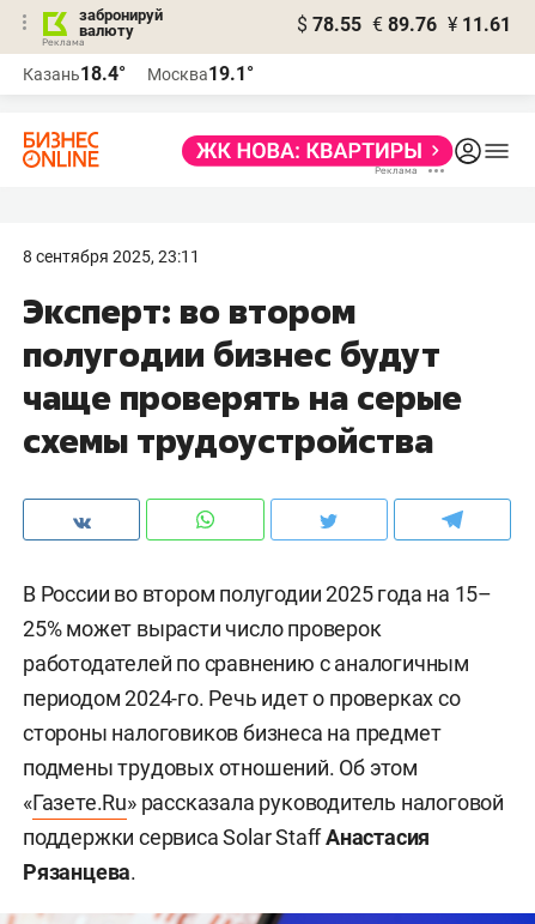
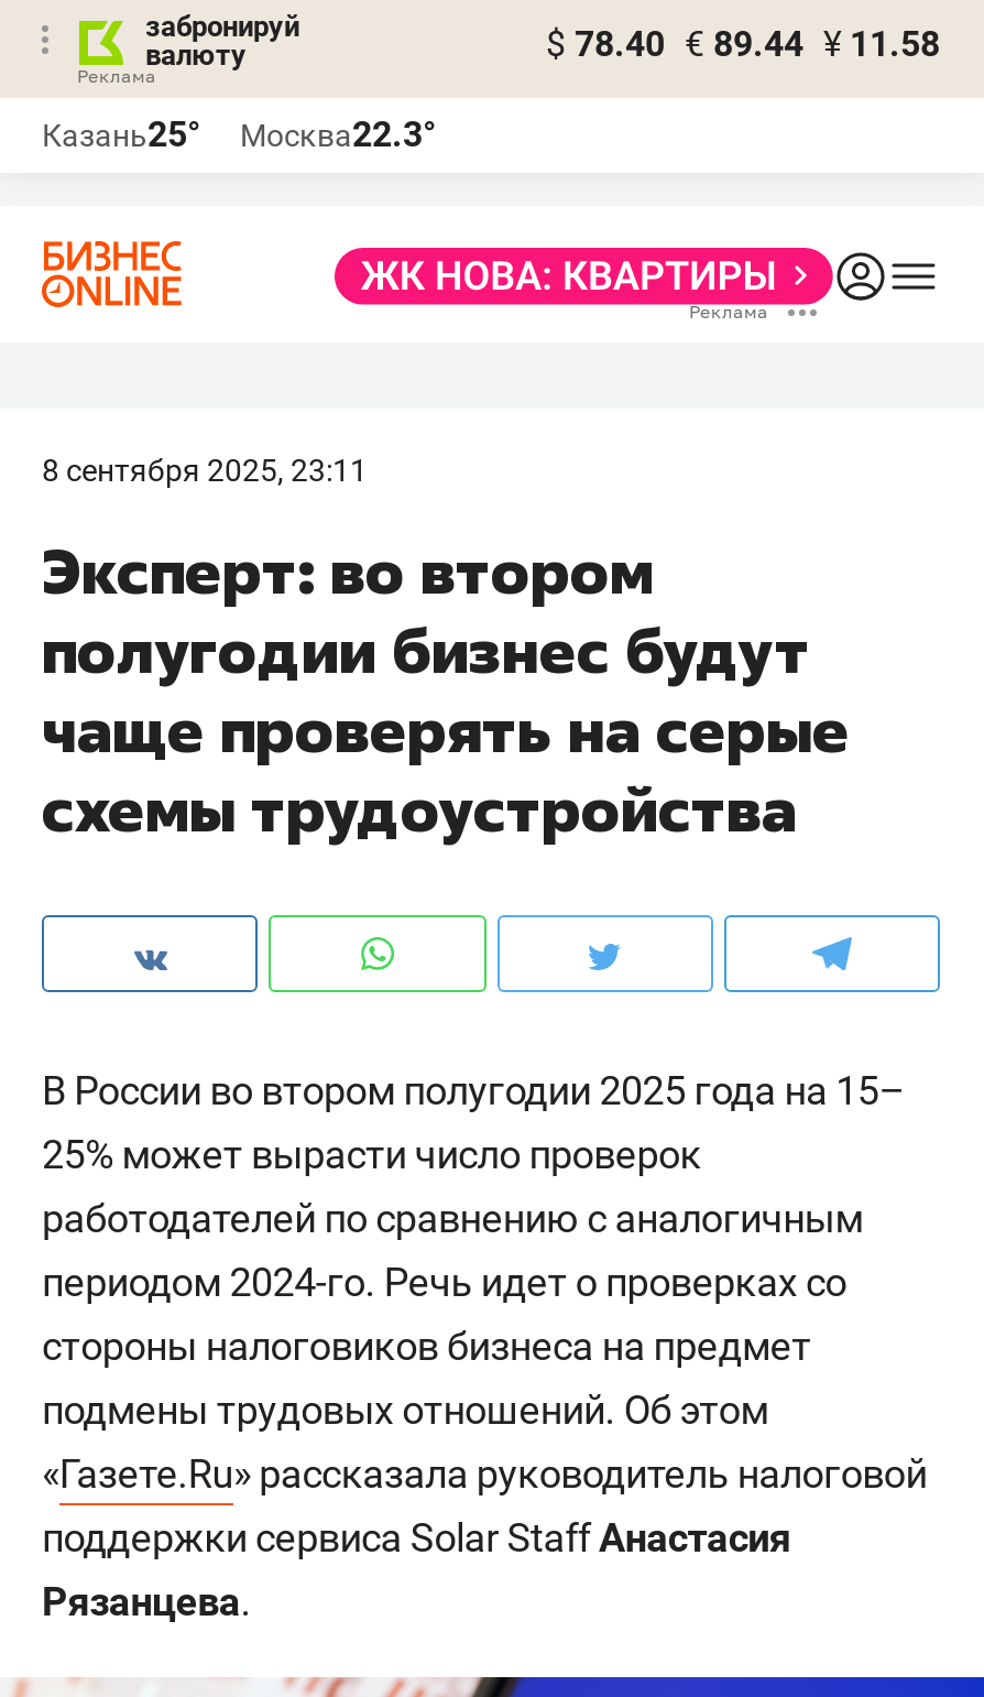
[297,13,511,36] $ 78.55 € 89.76 ¥ 11.61 -> [546,23,940,65] $ 78.40 € 89.44 ¥ 11.58
[23,62,126,85] Казань18.4° -> [42,113,200,155] Казань25°
[147,62,254,85] Москва19.1° -> [240,113,436,155] Москва22.3°

